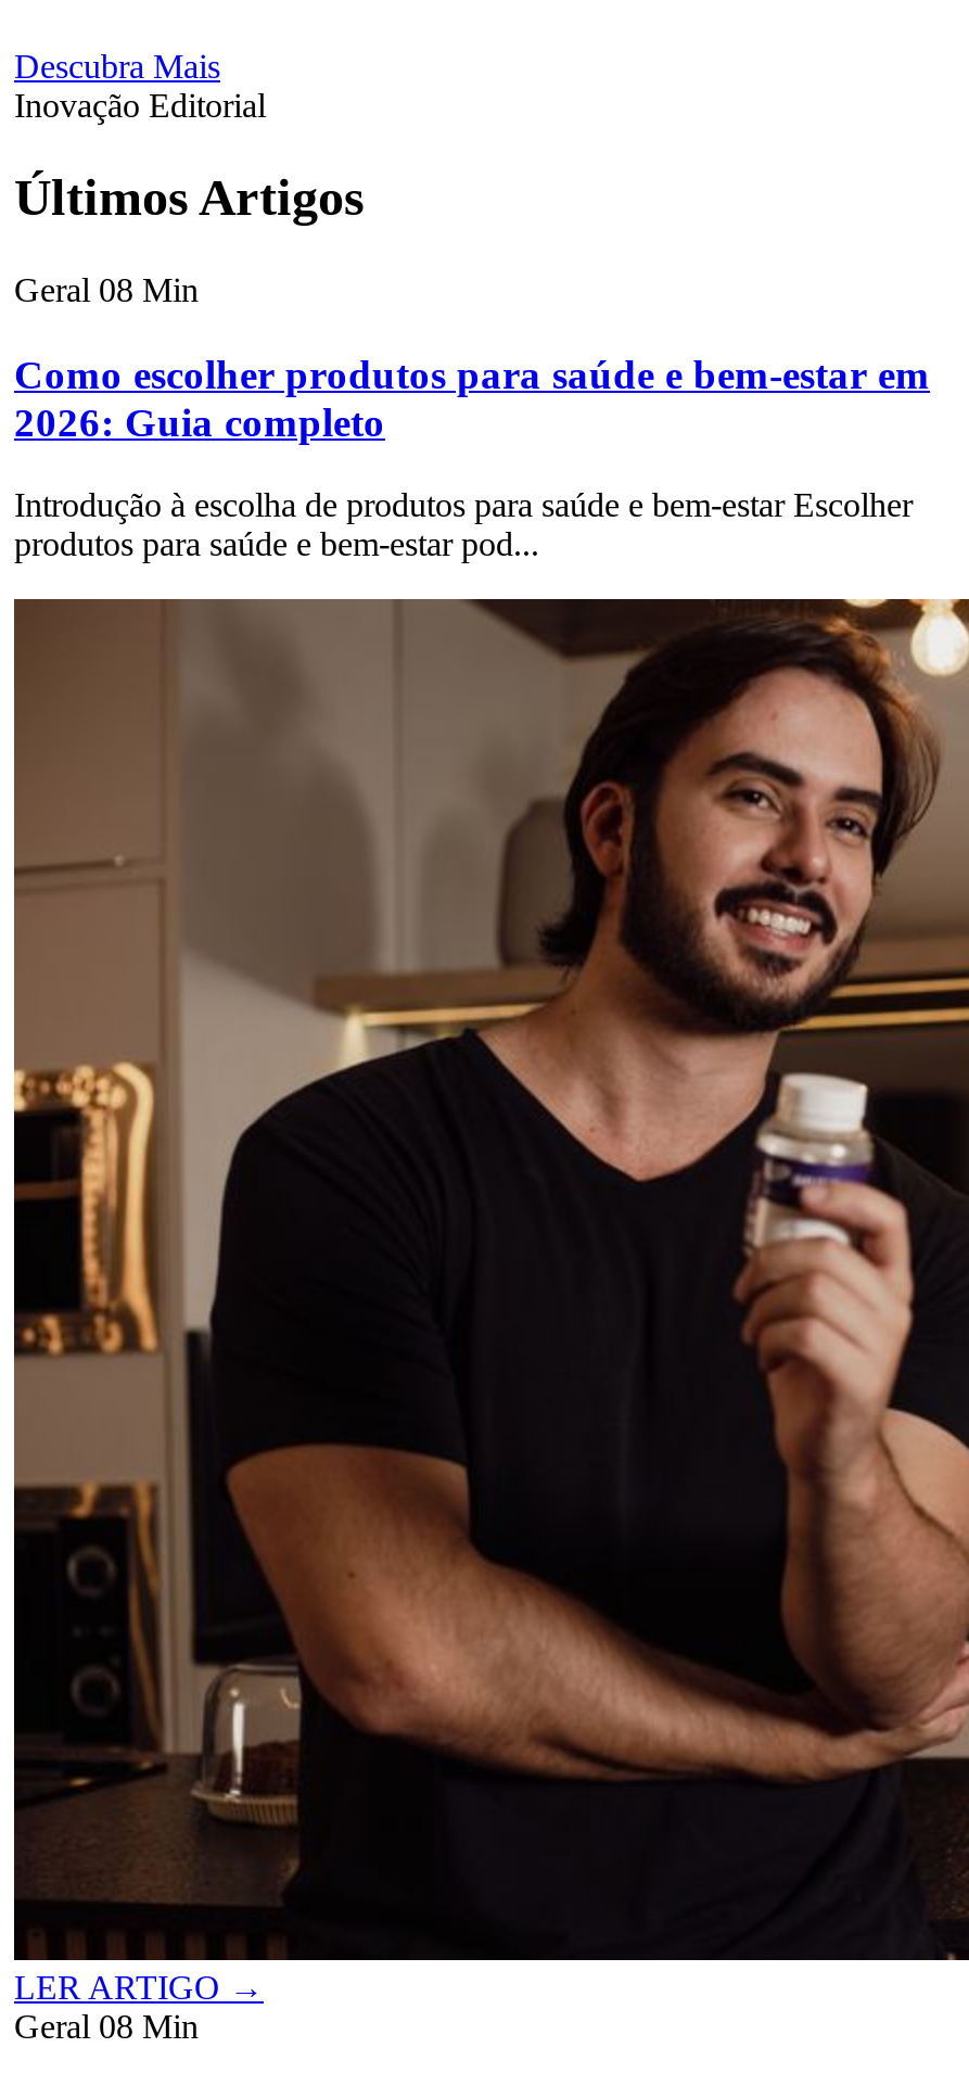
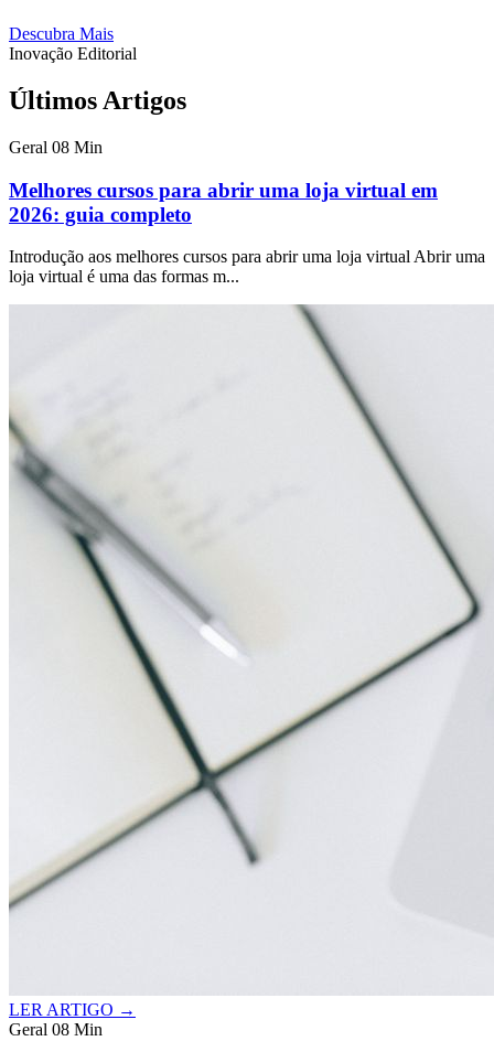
[14,351,930,444] Como escolher produtos para saúde e bem-estar em | 2026: Guia completo -> [9,178,438,226] Melhores cursos para abrir uma loja virtual em | 2026: guia completo
[14,487,913,563] Introdução à escolha de produtos para saúde e bem-estar Escolher | produtos para saúde e bem-estar pod... -> [9,247,485,286] Introdução aos melhores cursos para abrir uma loja virtual Abrir uma | loja virtual é uma das formas m...
[12,597,962,1962] [image] -> [8,304,491,996] [image]

